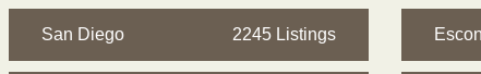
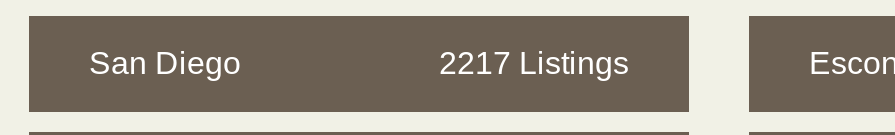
[232,25,336,44] 2245 Listings -> [439,46,629,80] 2217 Listings

